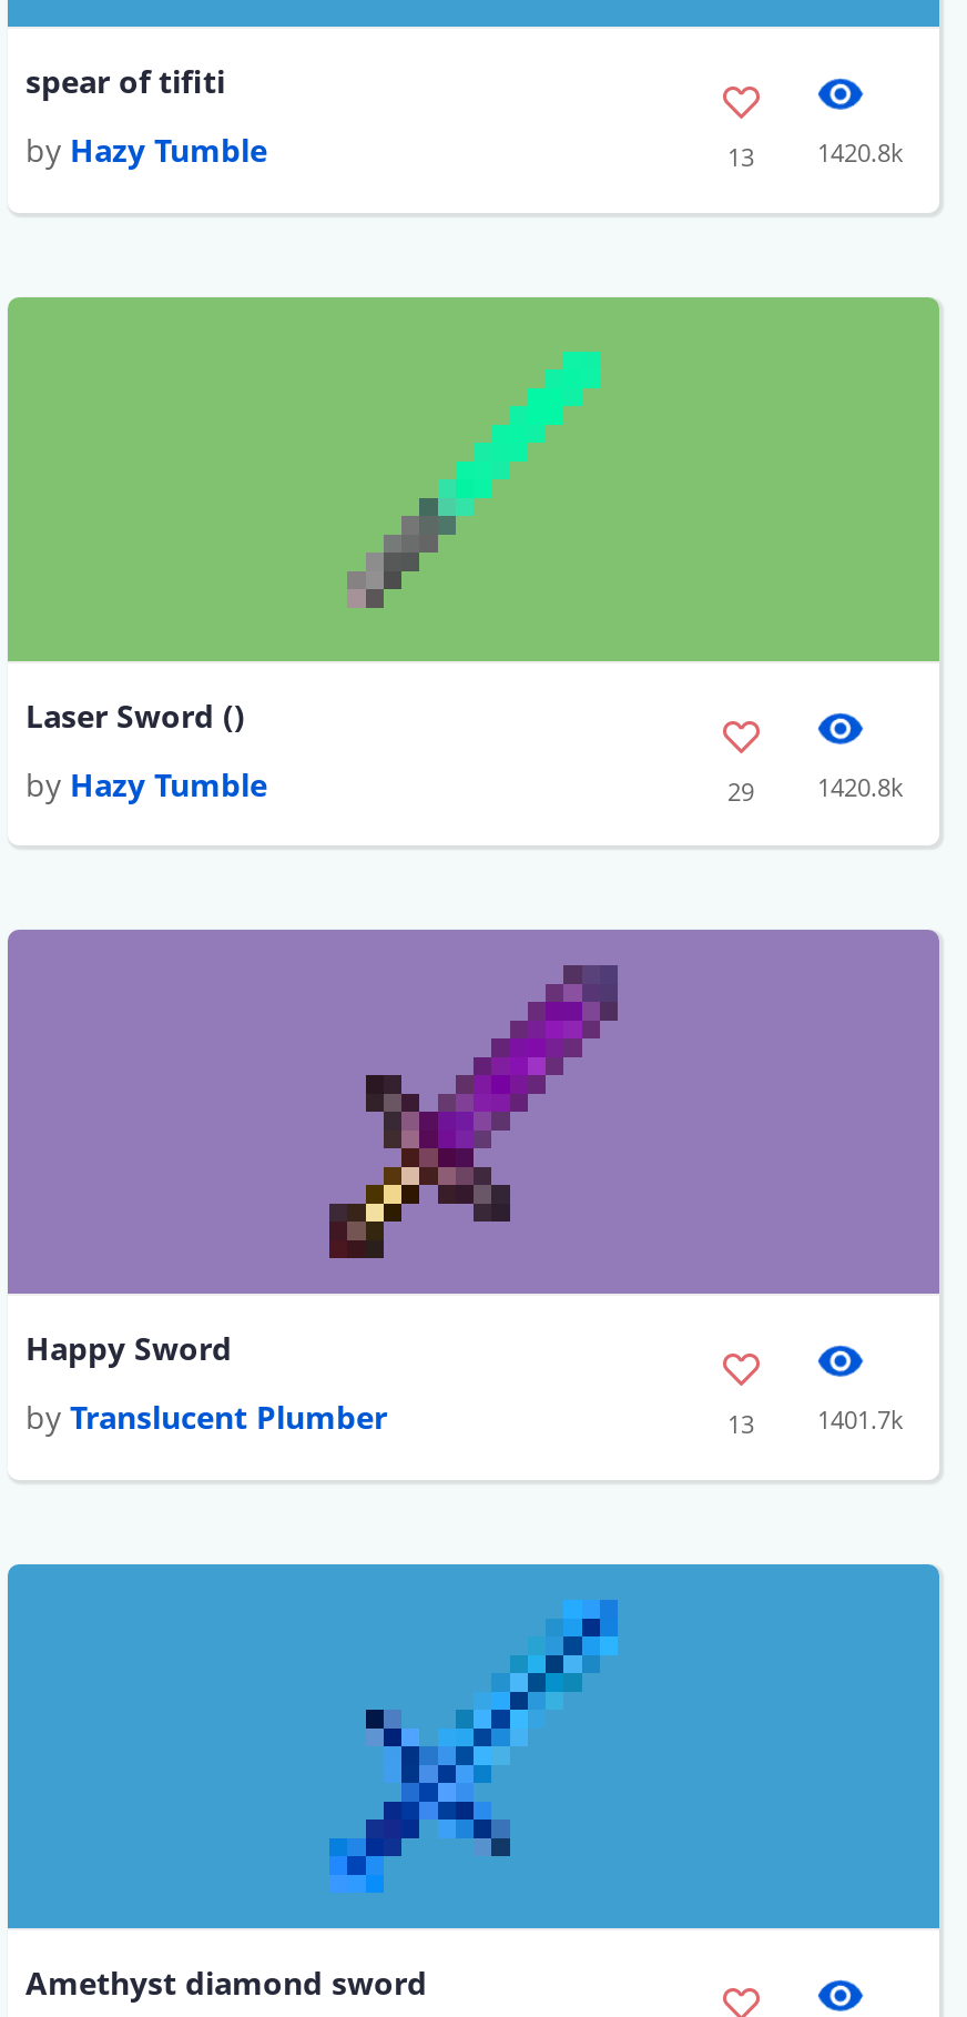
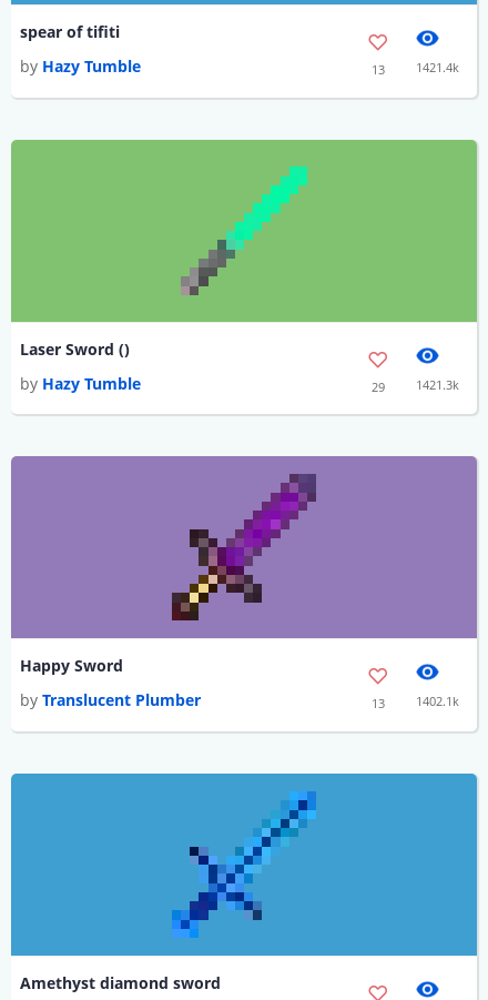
[727,136,904,174] 13 1420.8k -> [371,59,459,78] 13 1421.4k
[727,770,904,807] 29 1420.8k -> [371,376,459,395] 29 1421.3k
[727,1403,904,1441] 13 1401.7k -> [371,693,459,712] 13 1402.1k

